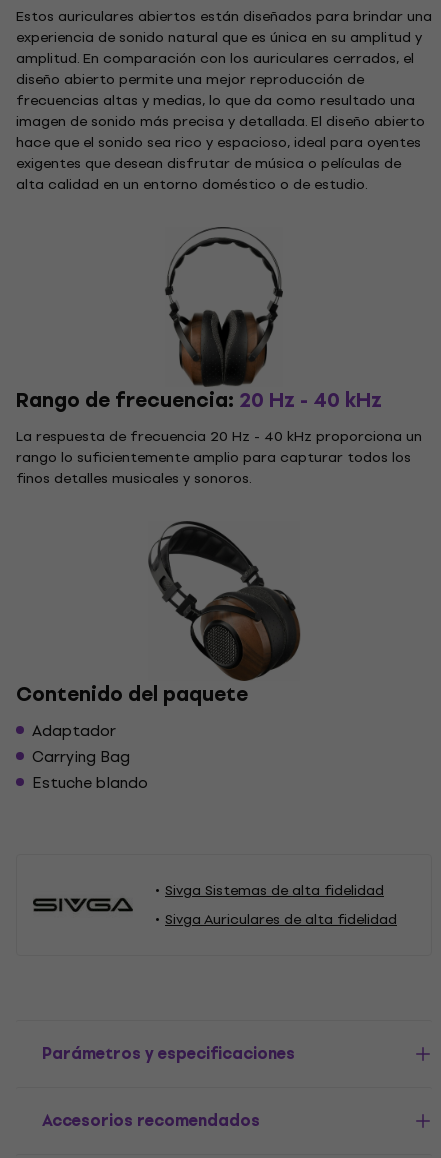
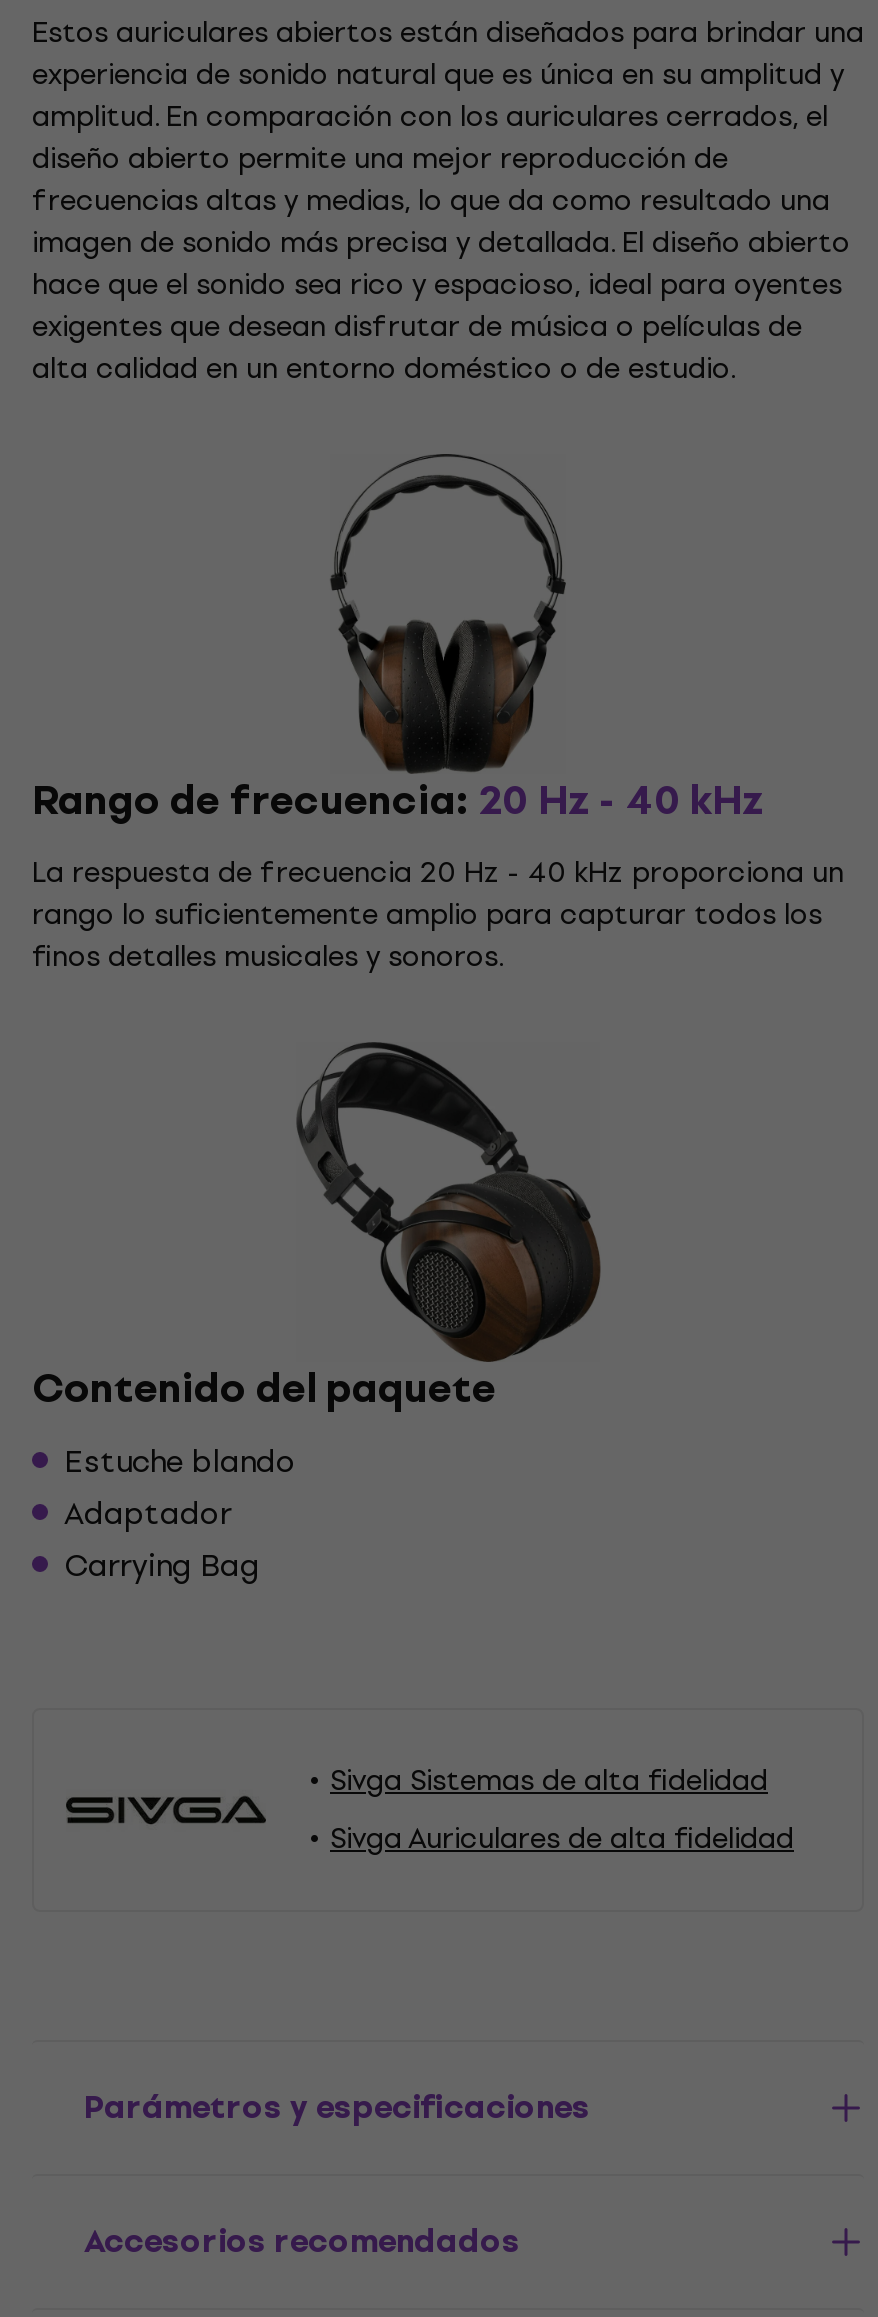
moved [32,718,130,769] -> [64,1489,260,1591]: Adaptador | Carrying Bag
moved [32,770,148,795] -> [64,1437,296,1487]: Estuche blando

